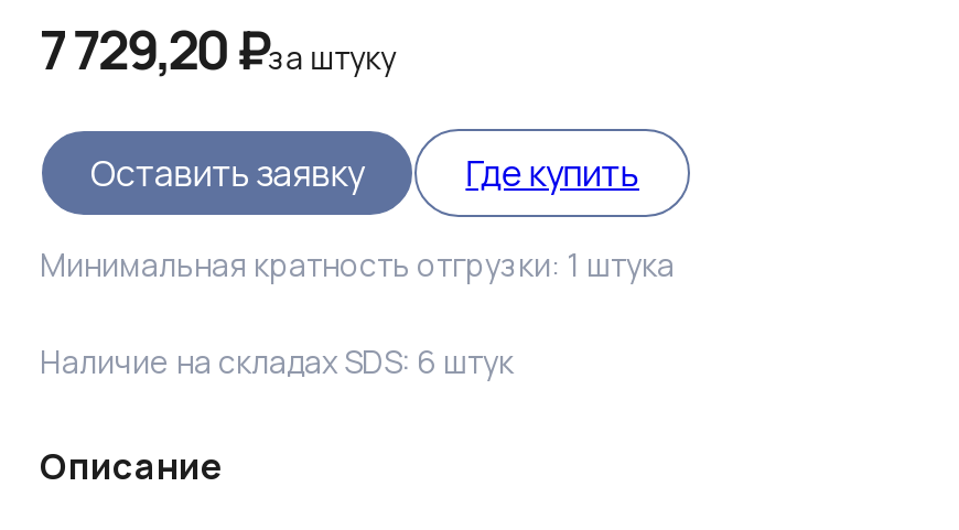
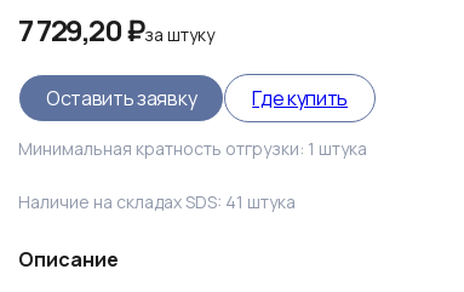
[40,340,514,382] Наличие на складах SDS: 6 штук -> [18,190,296,213] Наличие на складах SDS: 41 штука

